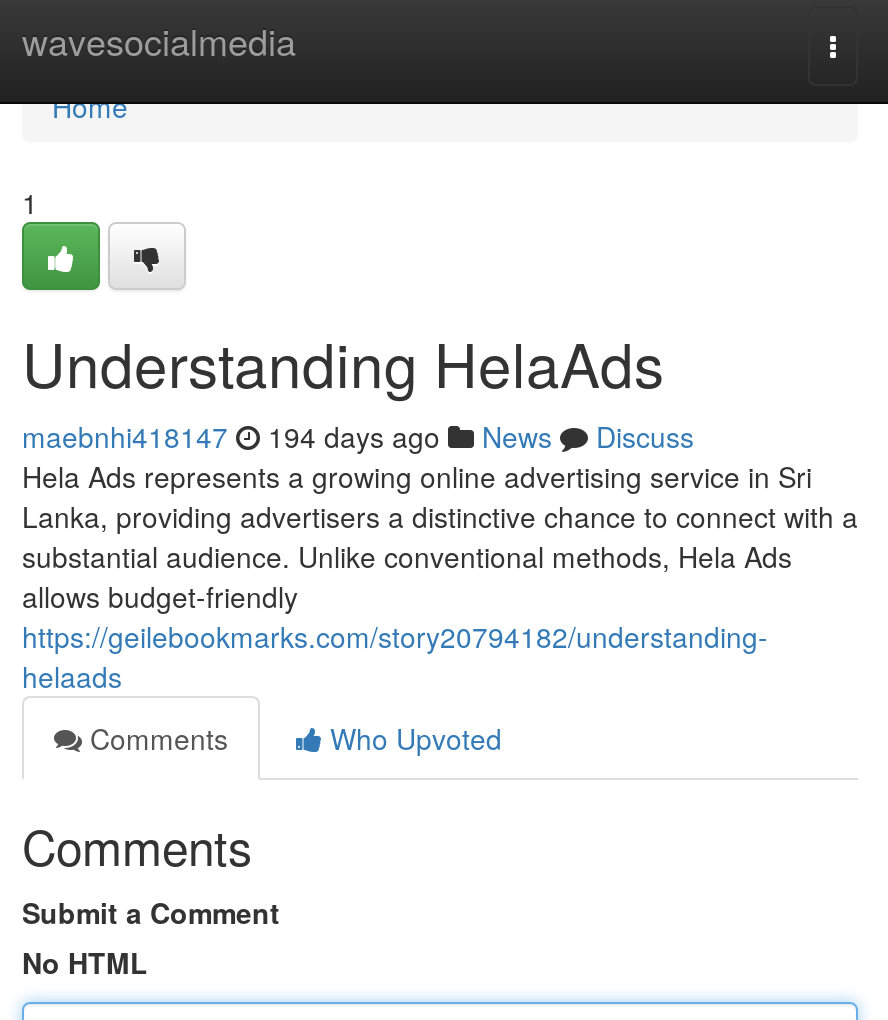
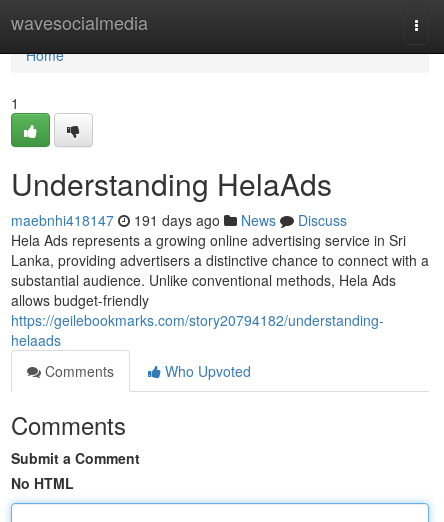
[22,416,694,456] maebnhi418147 194 days ago News Discuss -> [11,210,347,230] maebnhi418147 191 days ago News Discuss

